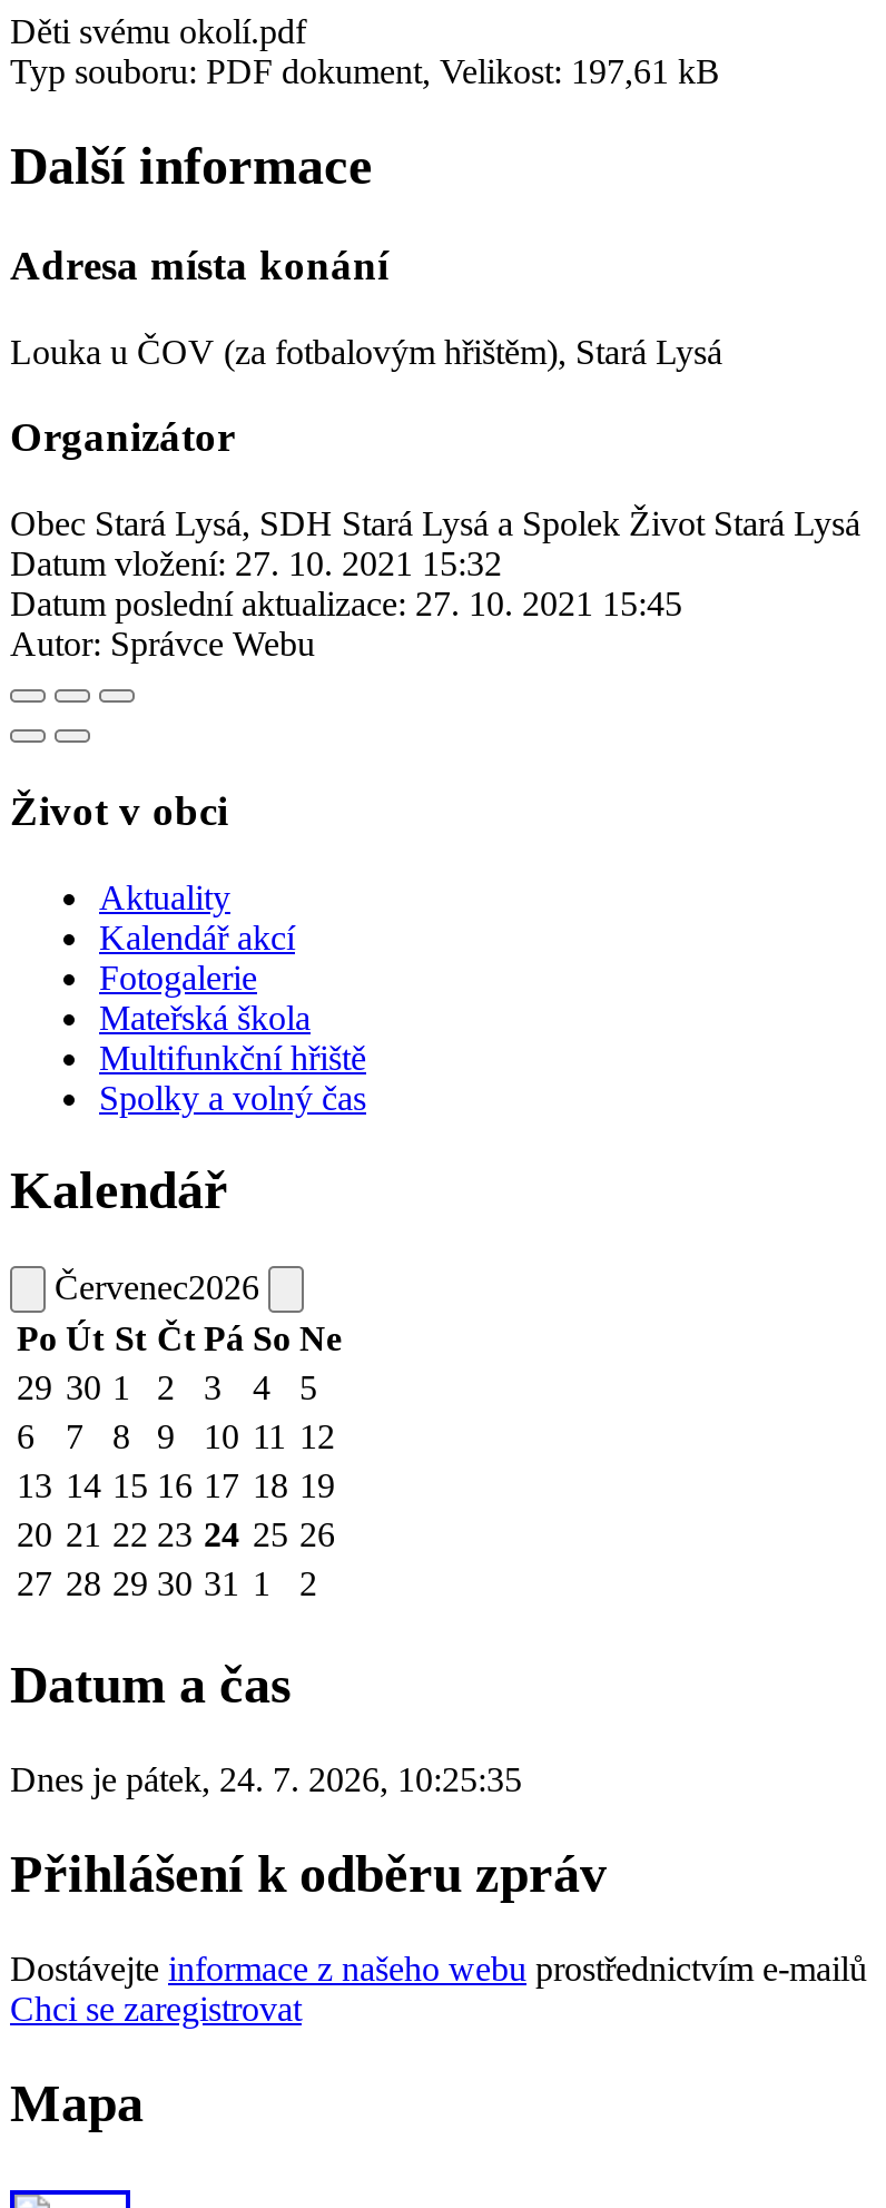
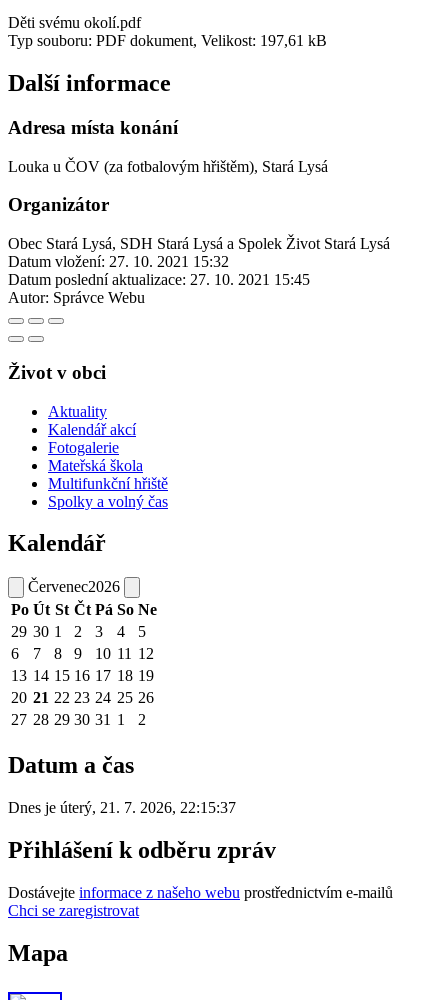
[10,1761,522,1799] Dnes je pátek, 24. 7. 2026, 10:25:35 -> [8,799,236,816] Dnes je úterý, 21. 7. 2026, 22:15:37

